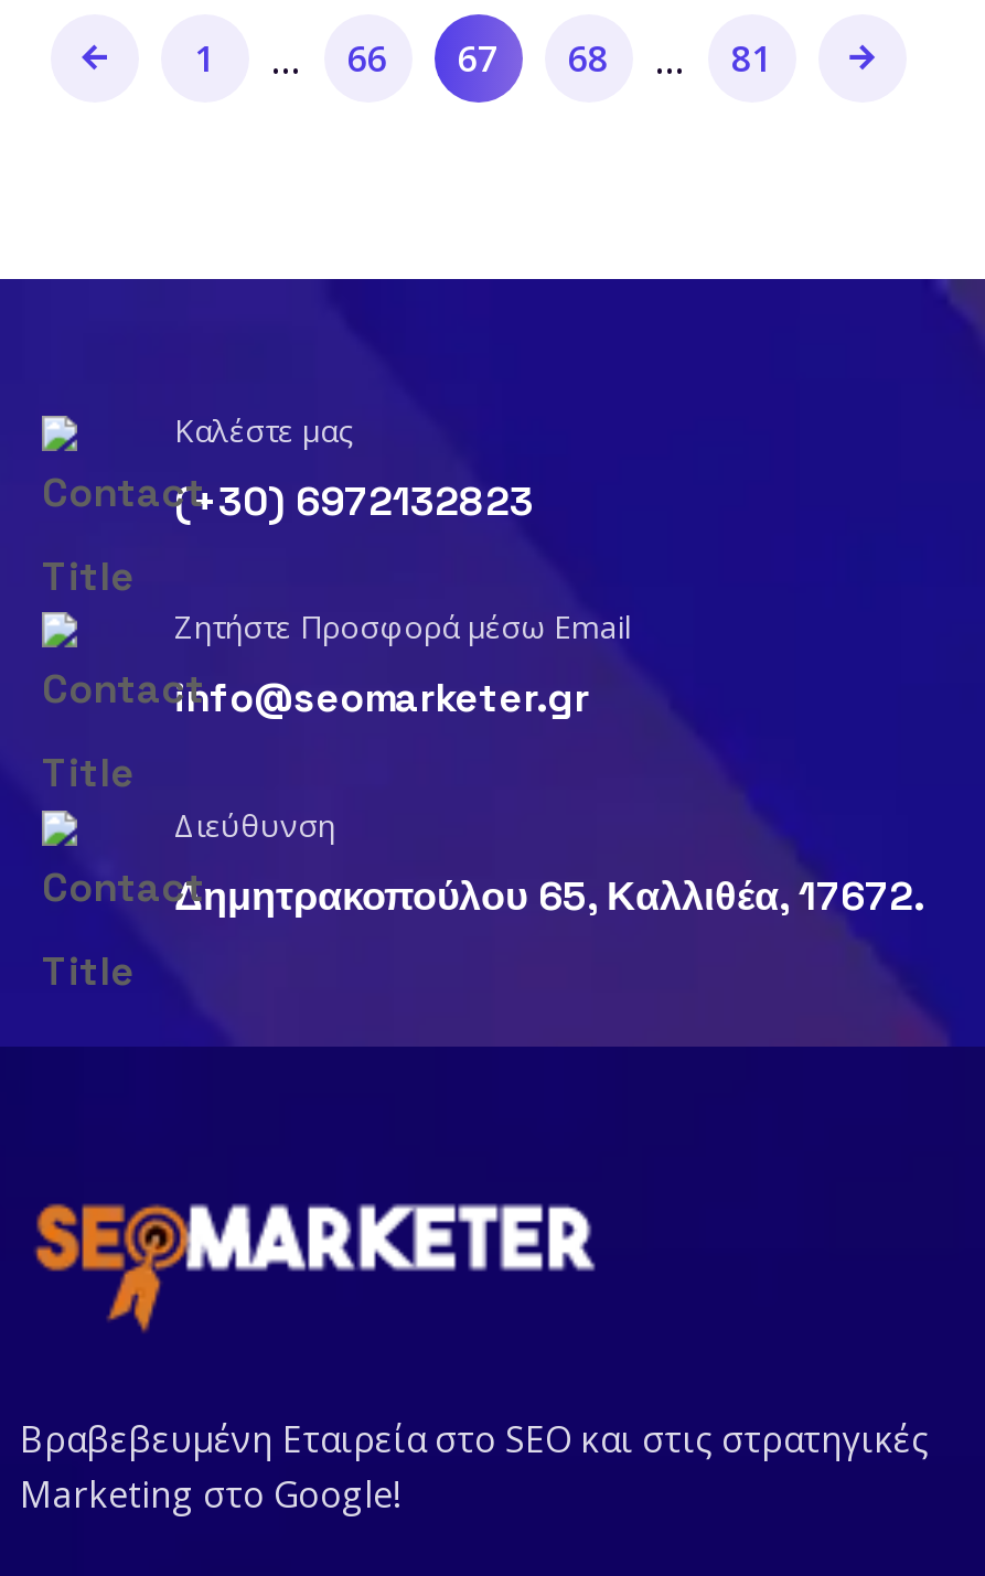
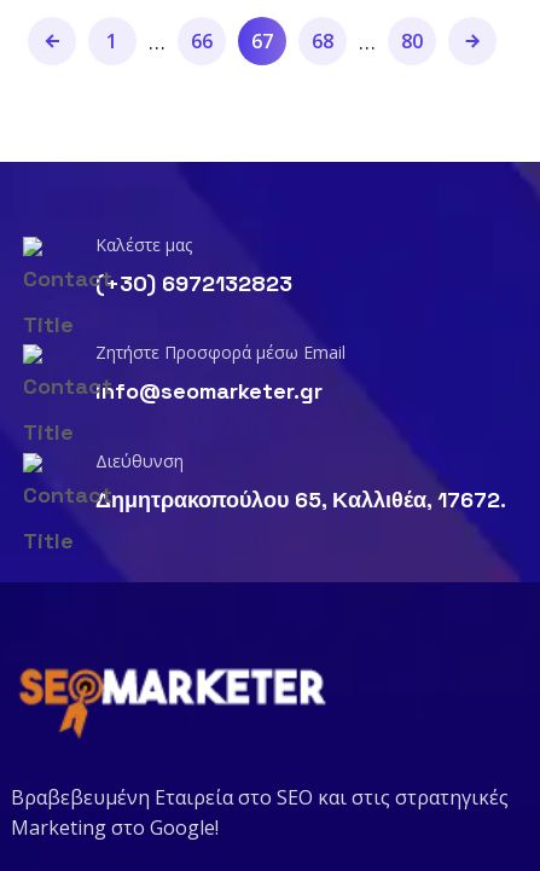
[731,33,771,82] 81 -> [400,27,422,54] 80

